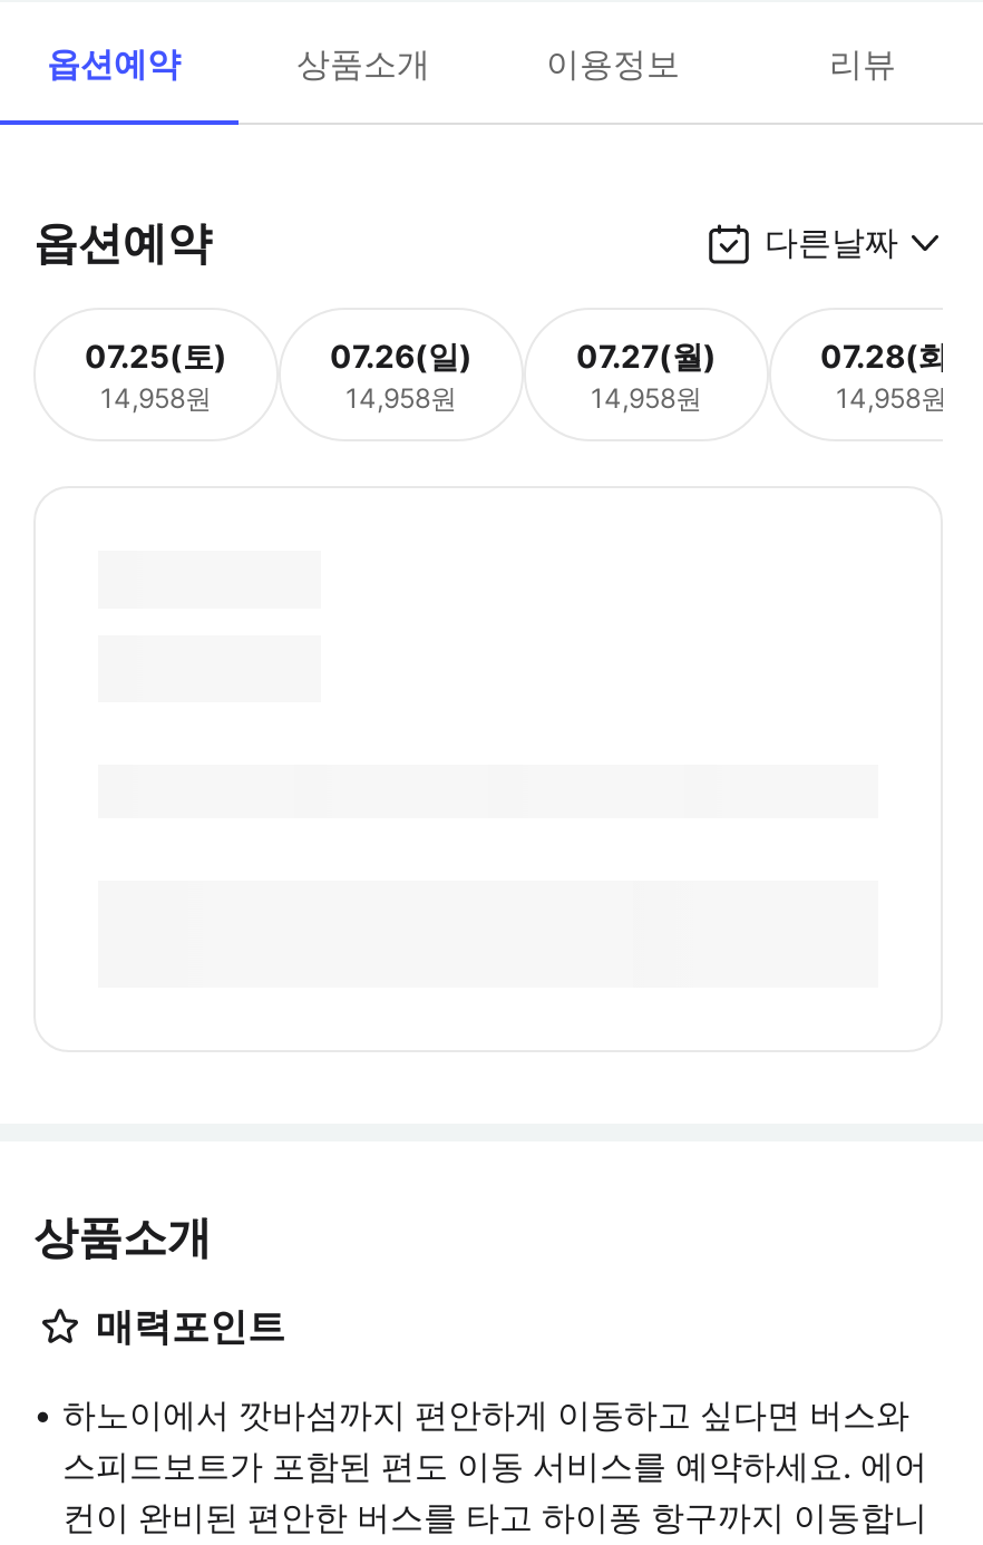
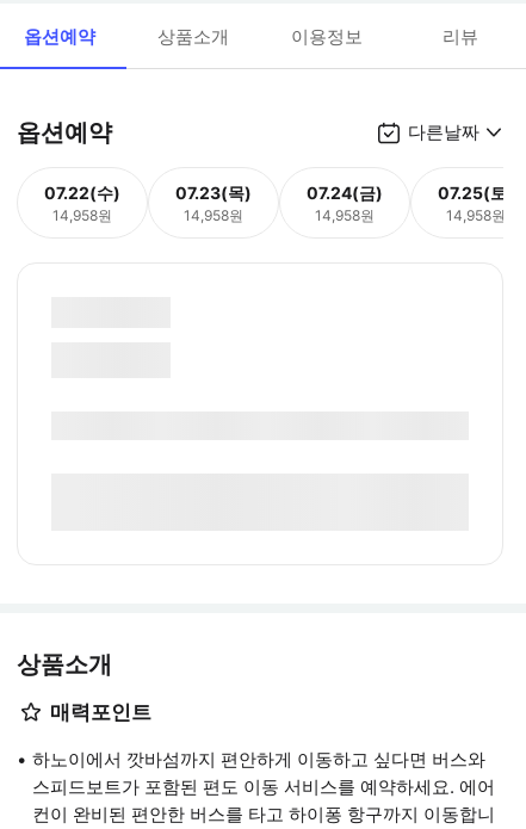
[85,336,227,373] 07.25(토) -> [44,182,120,202] 07.22(수)
[330,336,473,373] 07.26(일) -> [175,182,252,202] 07.23(목)
[576,336,717,373] 07.27(월) -> [307,182,383,202] 07.24(금)
[820,336,963,373] 07.28(화) -> [438,182,514,202] 07.25(토)

